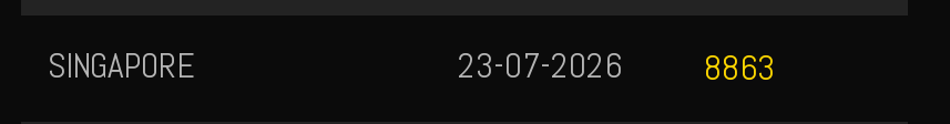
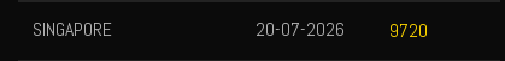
[458,44,622,89] 23-07-2026 -> [256,18,345,42] 20-07-2026
[704,45,775,90] 8863 -> [389,19,428,42] 9720

